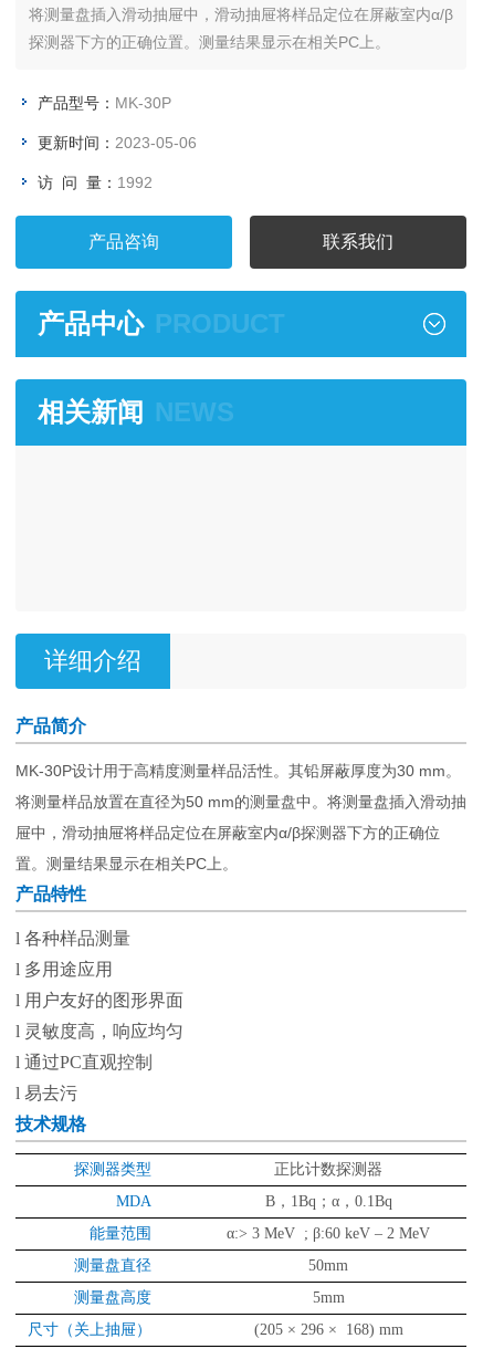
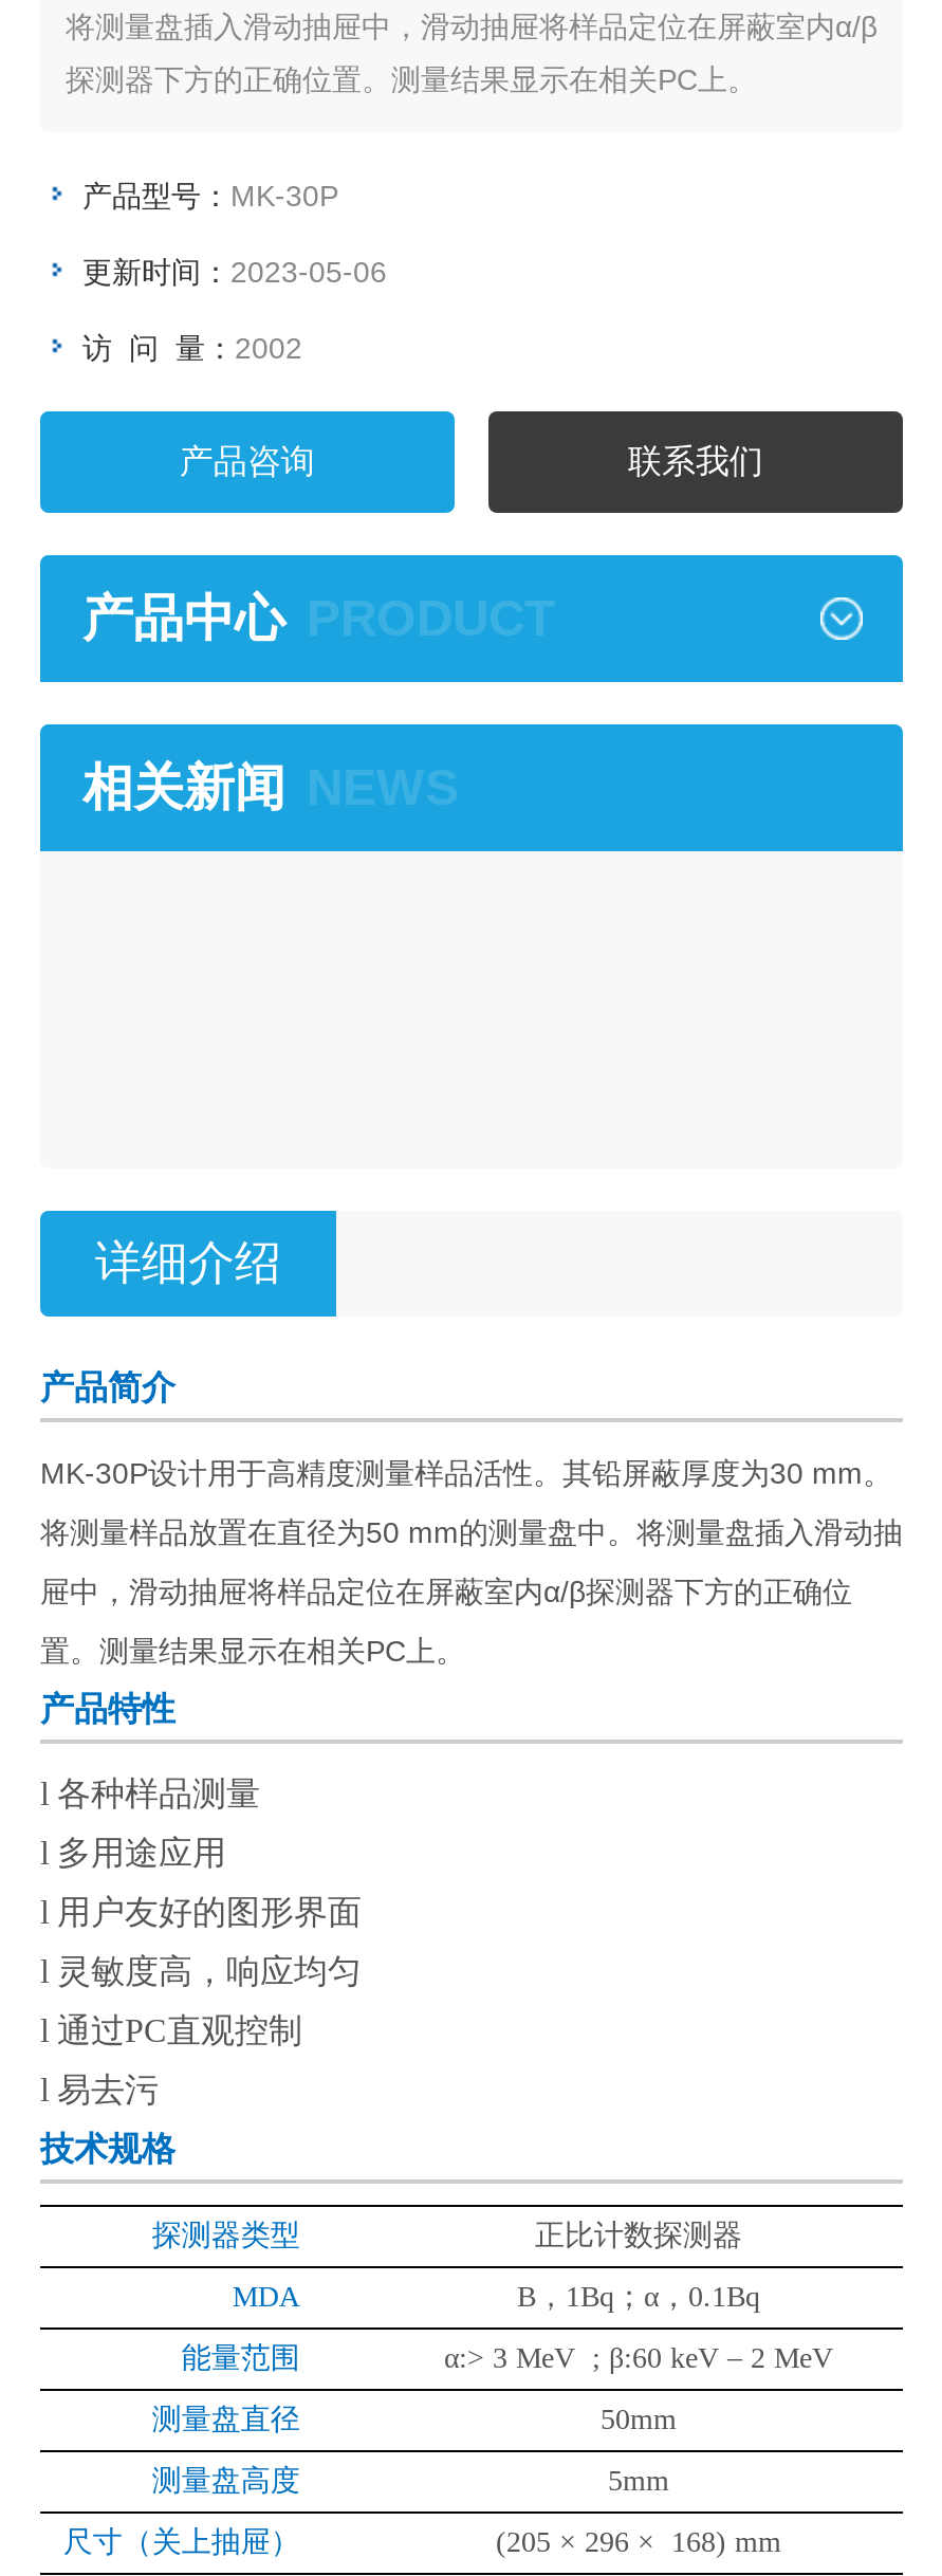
[38,174,153,191] 访 问 量：1992 -> [82,331,302,365] 访 问 量：2002

